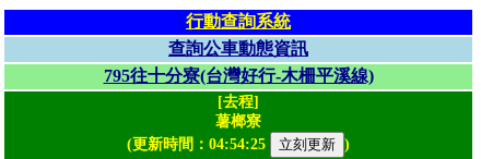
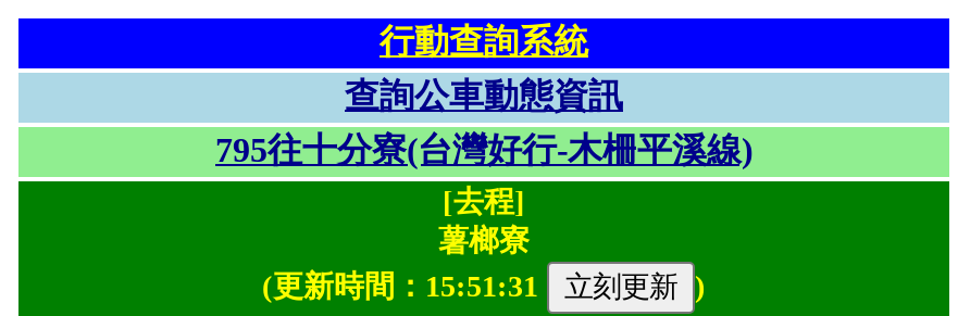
[127,136,266,152] (更新時間：04:54:25 -> [262,270,538,303] (更新時間：15:51:31

